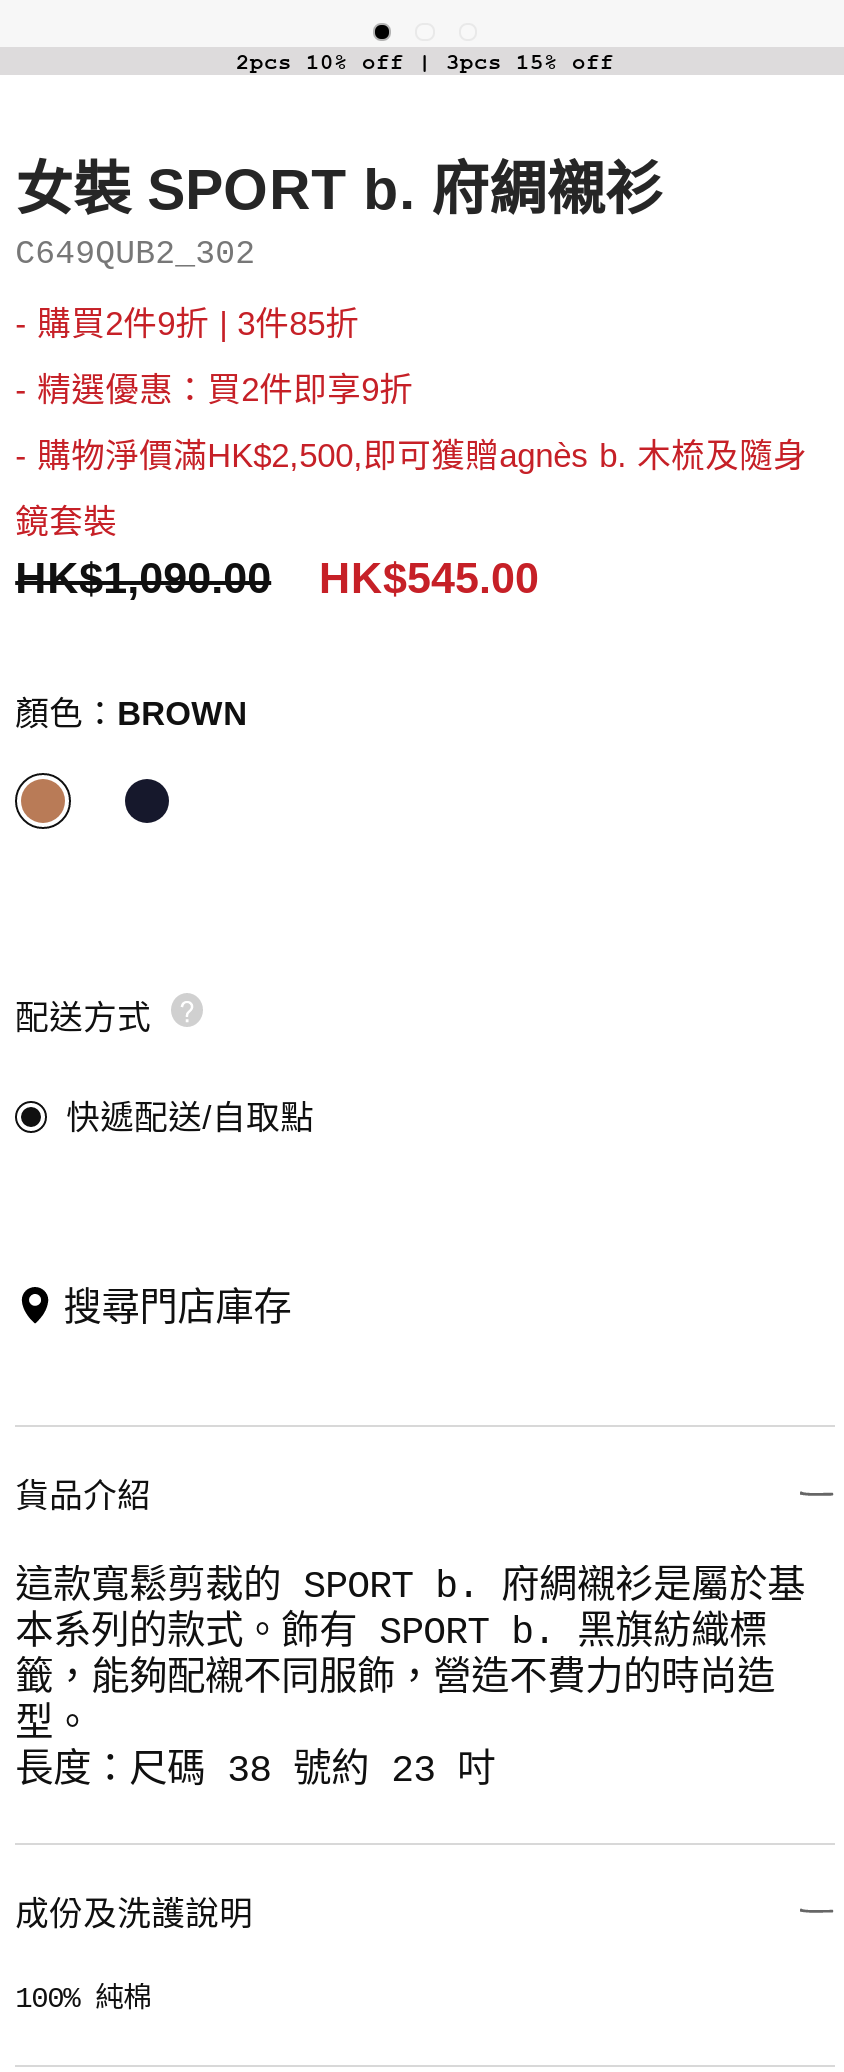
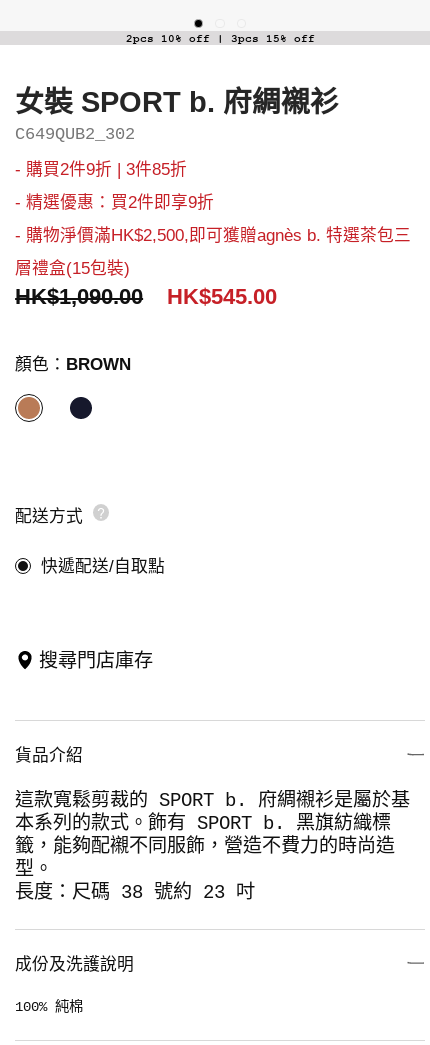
[15,437,807,475] - 購物淨價滿HK$2,500,即可獲贈agnès b. 木梳及隨身 -> [15,226,411,245] - 購物淨價滿HK$2,500,即可獲贈agnès b. 特選茶包三
[15,503,117,541] 鏡套裝 -> [15,259,130,278] 層禮盒(15包裝)

